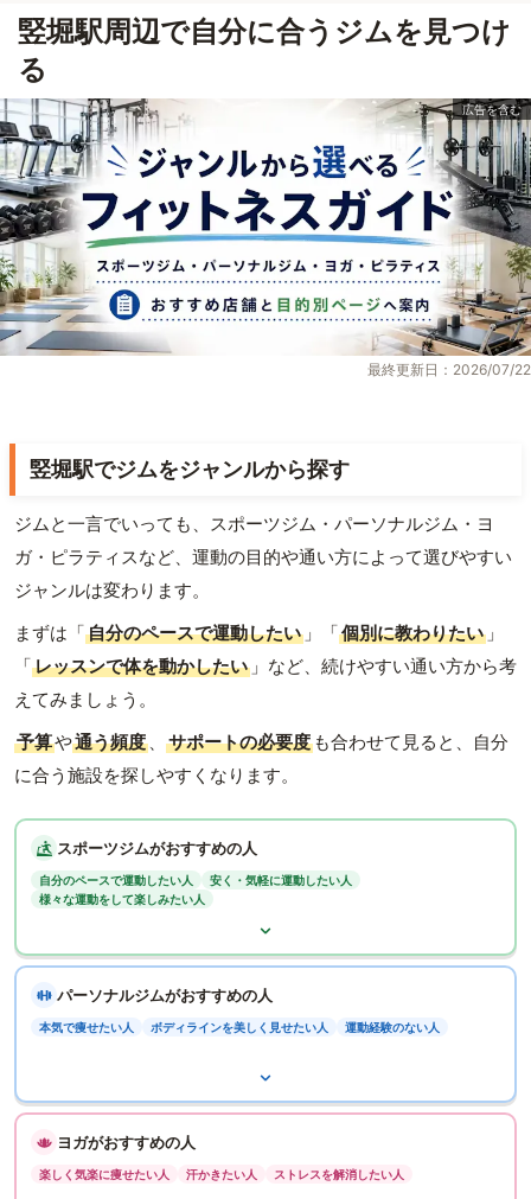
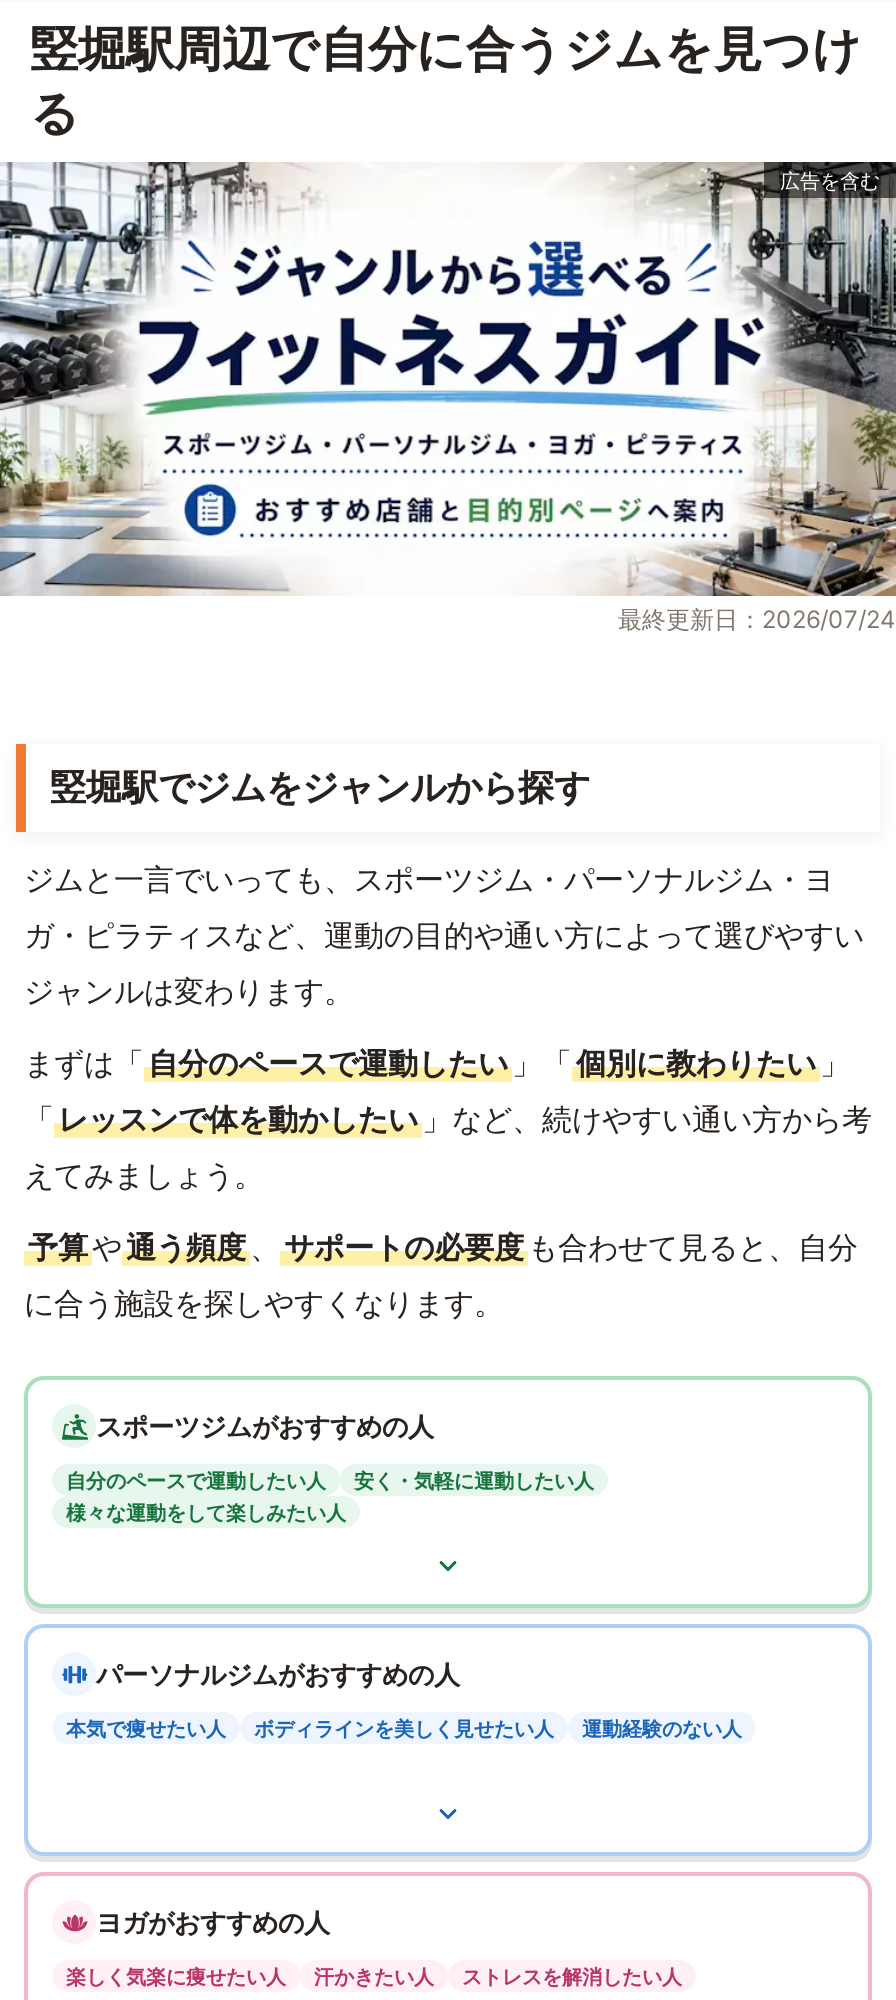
[367,361,531,379] 最終更新日：2026/07/22 -> [618,605,896,635] 最終更新日：2026/07/24

